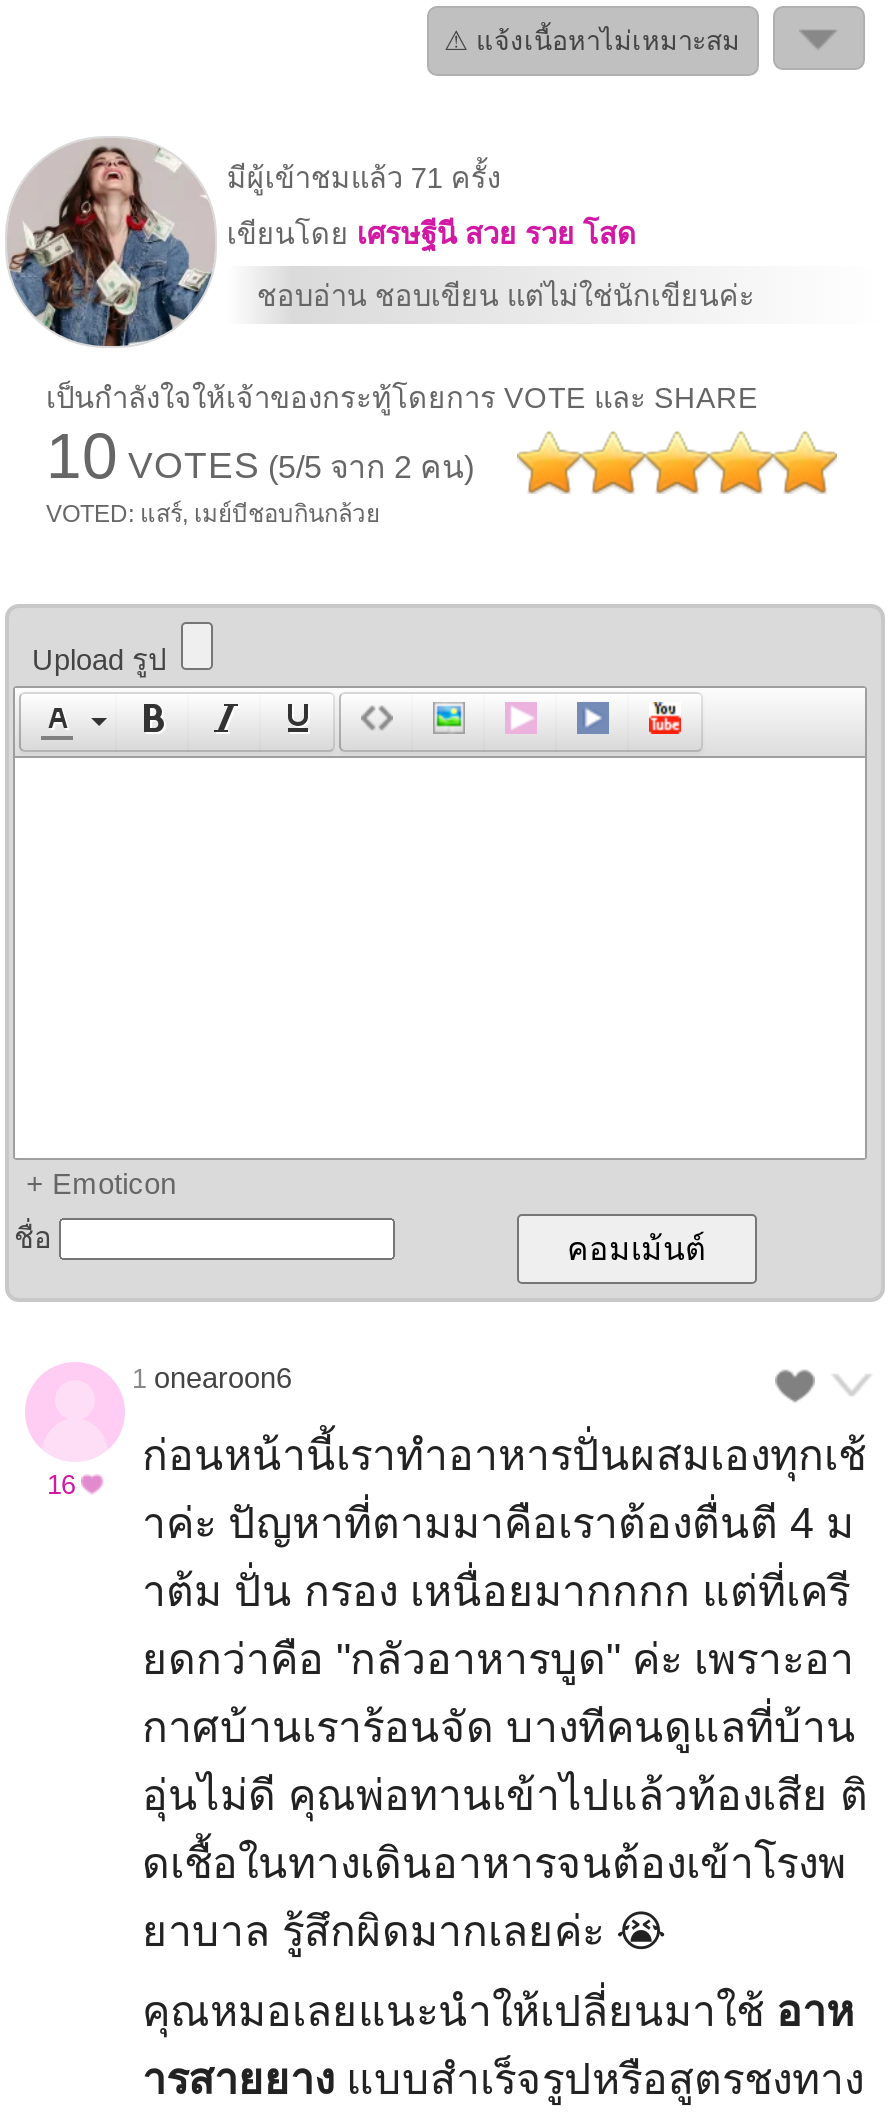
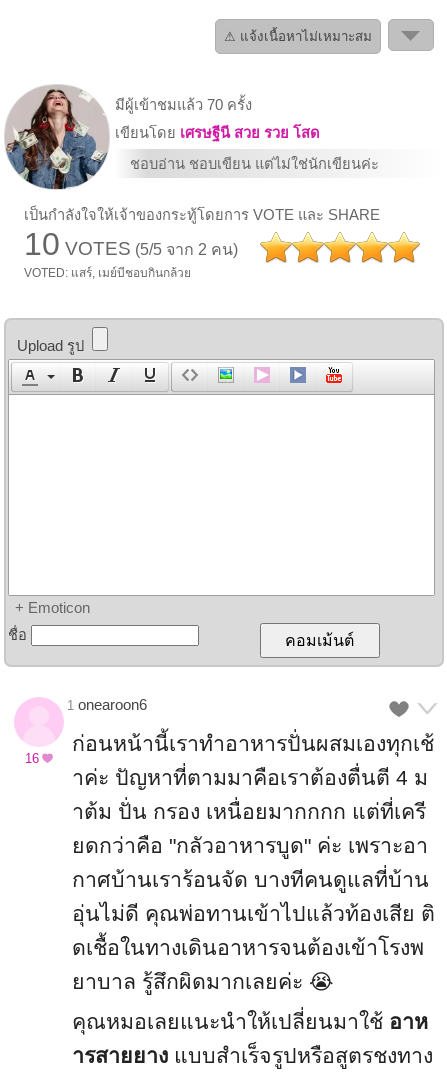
[227,163,501,195] มีผู้เข้าชมแล้ว 71 ครั้ง -> [115,97,252,113] มีผู้เข้าชมแล้ว 70 ครั้ง

